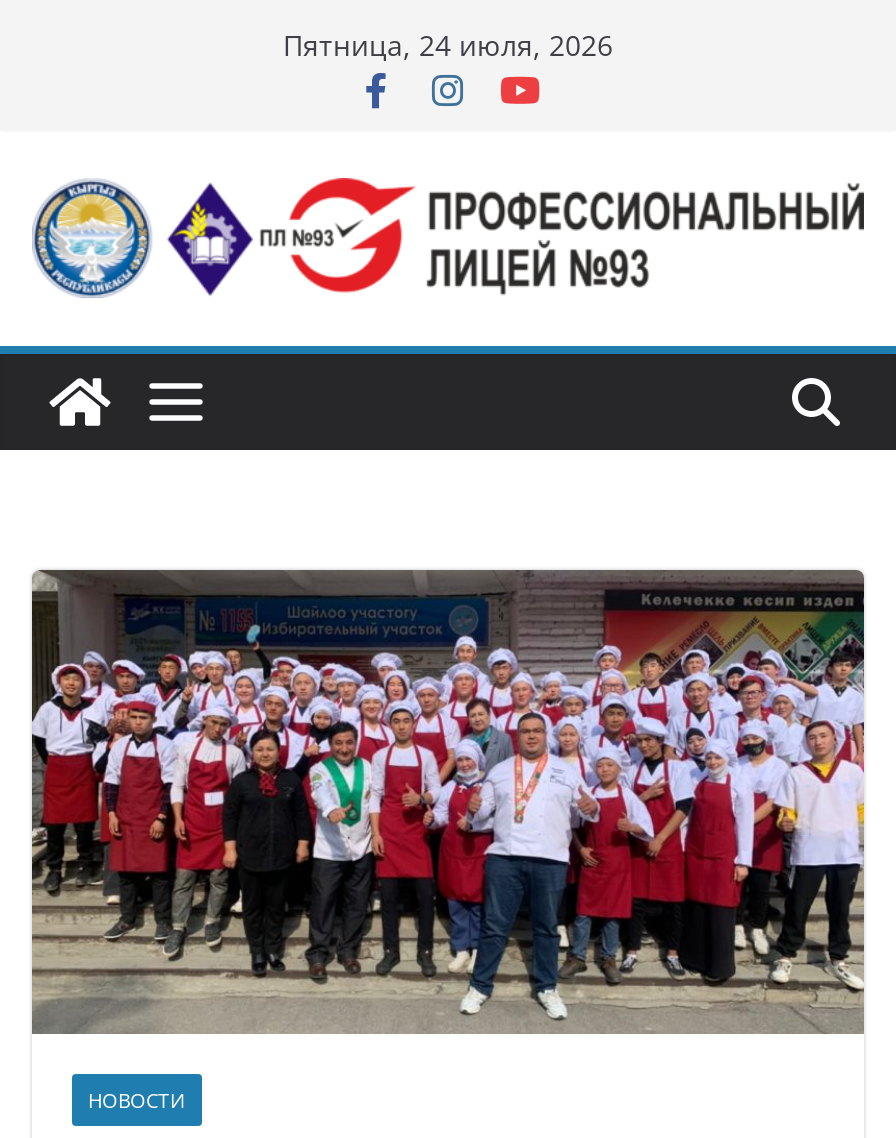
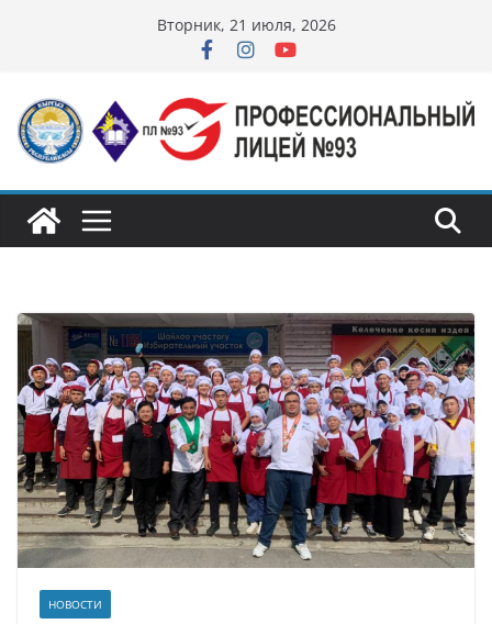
[283,26,613,64] Пятница, 24 июля, 2026 -> [156,14,336,35] Вторник, 21 июля, 2026

